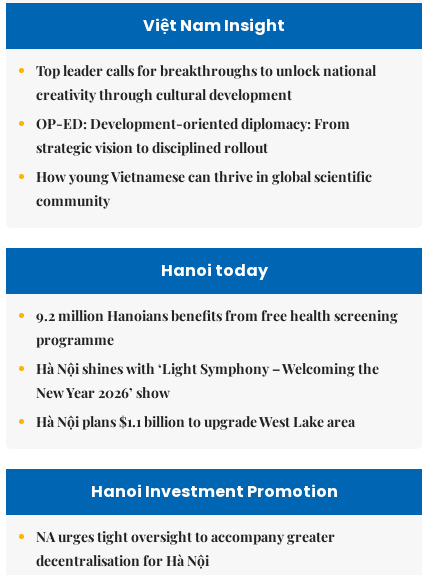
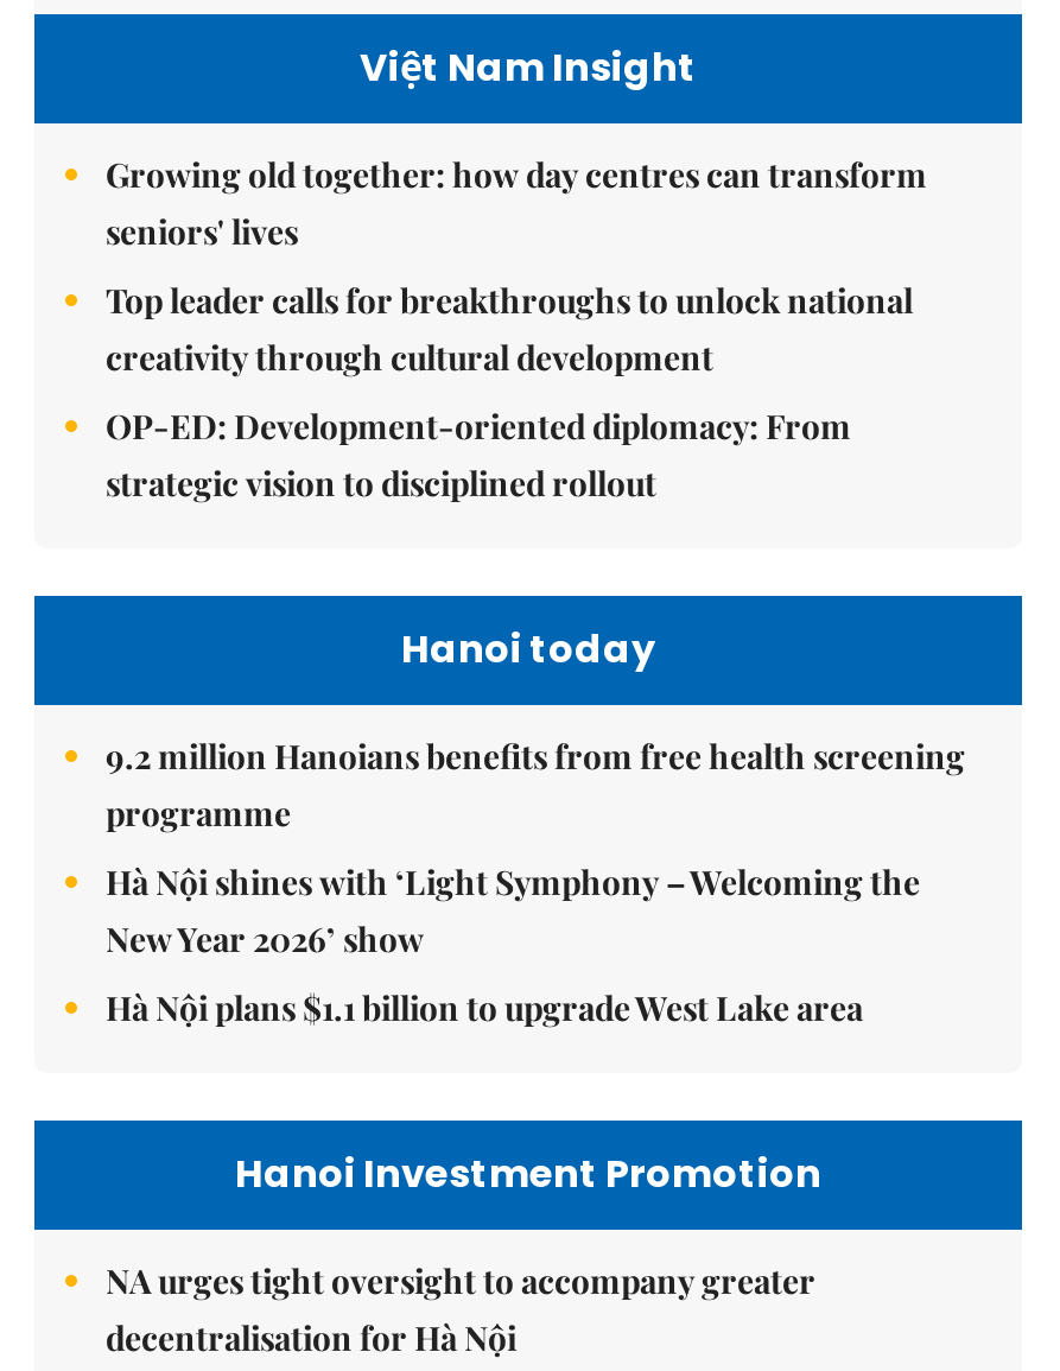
none -> [106,152,927,254] Growing old together: how day centres can transform | seniors' lives
moved [36,61,376,157] -> [106,278,913,506]: Top leader calls for breakthroughs to unlock national | creativity through cultural development | OP-ED: Development-oriented diplomacy: From | strategic vision to disciplined rollout
[36,167,372,210] How young Vietnamese can thrive in global scientific | community -> none

